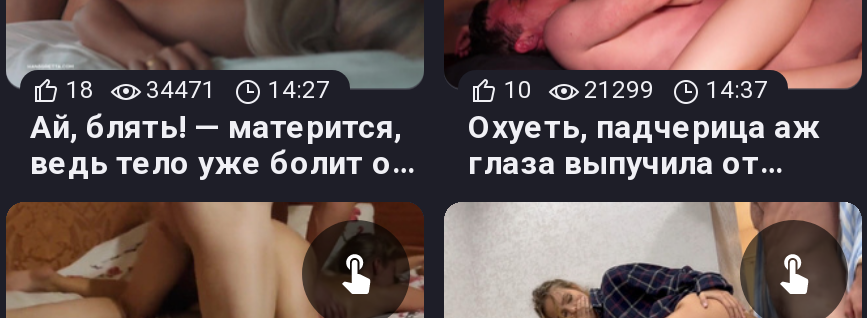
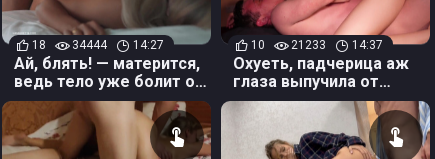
[66,75,330,103] 18 34471 14:27 -> [32,38,164,52] 18 34444 14:27
[504,75,768,103] 10 21299 14:37 -> [251,38,383,52] 10 21233 14:37

